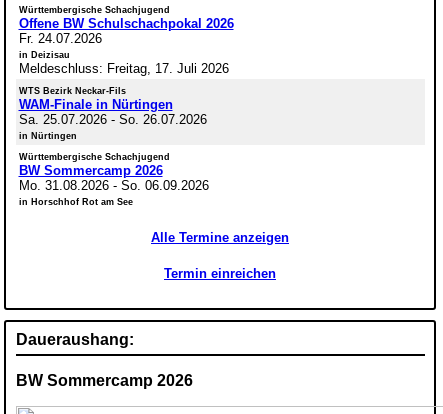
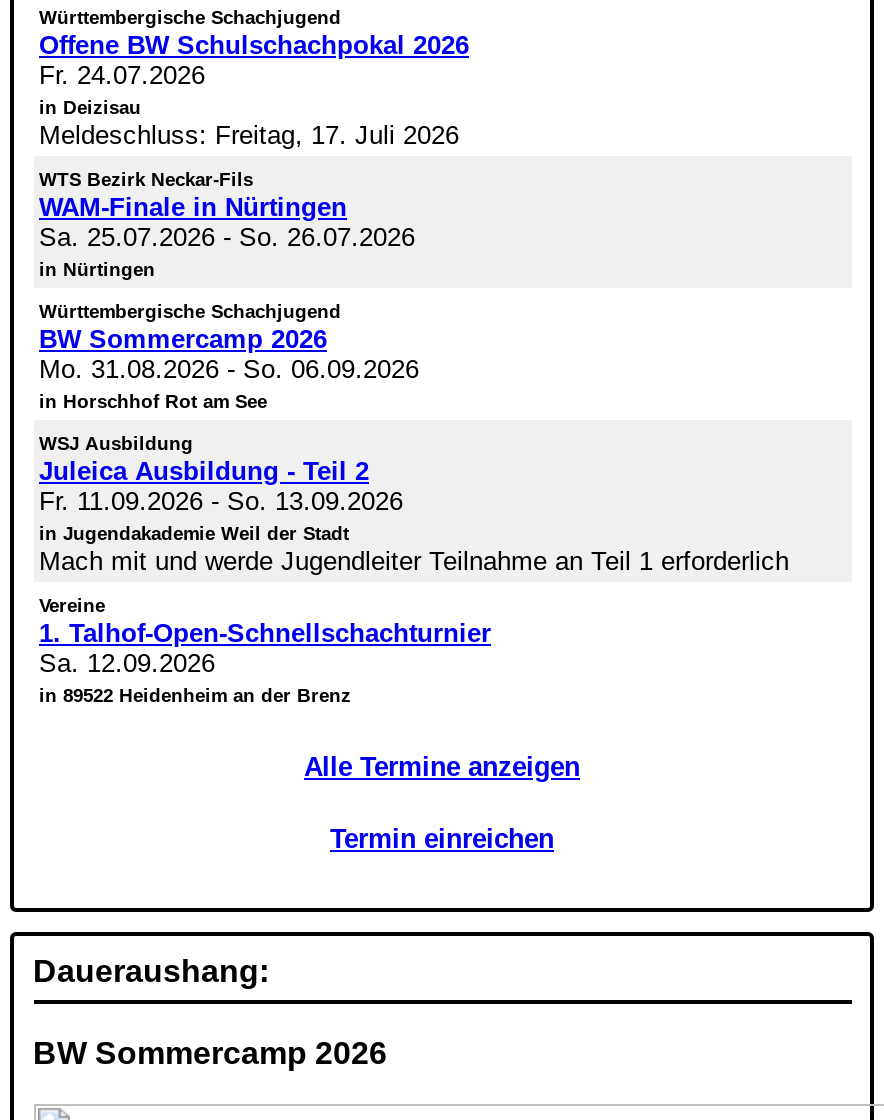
none -> [39,434,789,706] WSJ Ausbildung | Juleica Ausbildung - Teil 2 | Fr. 11.09.2026 - So. 13.09.2026 | in Jugendakademie Weil der Stadt | Mach mit und werde Jugendleiter Teilnahme an Teil 1 erforderlich | Vereine | 1. Talhof-Open-Schnellschachturnier | Sa. 12.09.2026 | in 89522 Heidenheim an der Brenz

